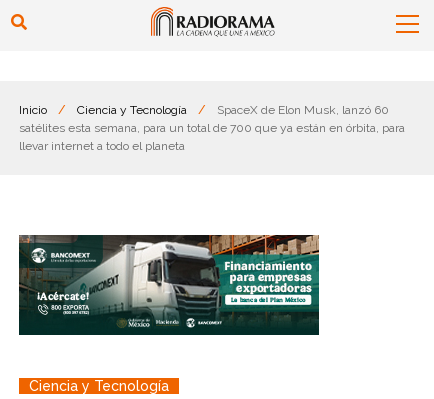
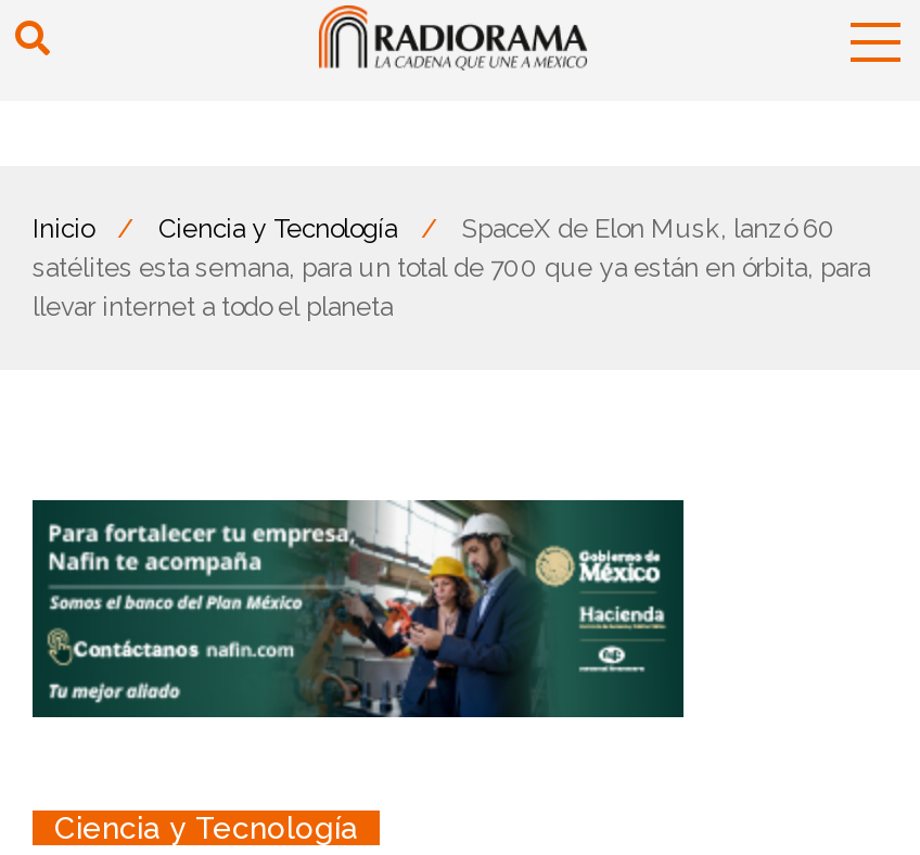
[18,234,320,335] [image] -> [30,498,686,717] [image]

